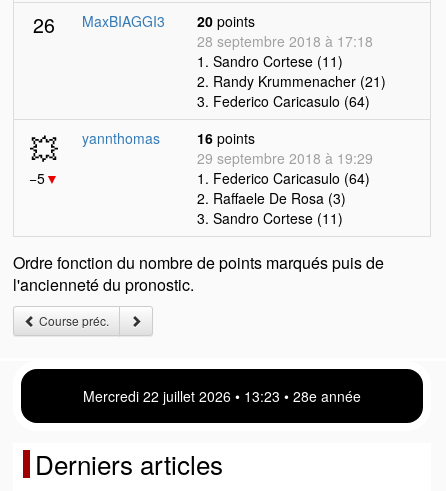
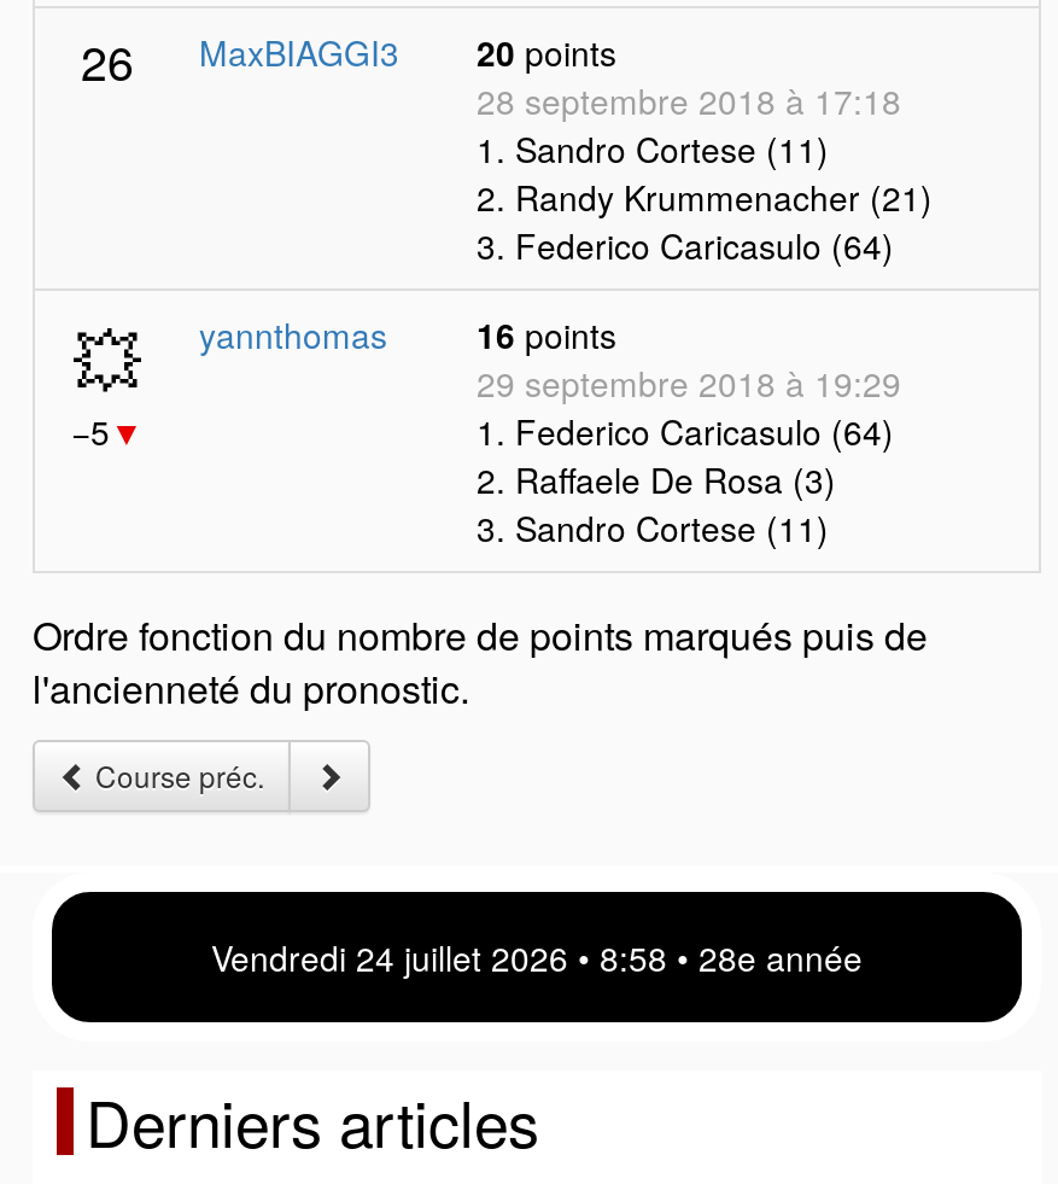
[83,386,361,406] Mercredi 22 juillet 2026 • 13 23 • 28e année -> [211,933,863,981] Vendredi 24 juillet 2026 • 8 58 • 28e année

